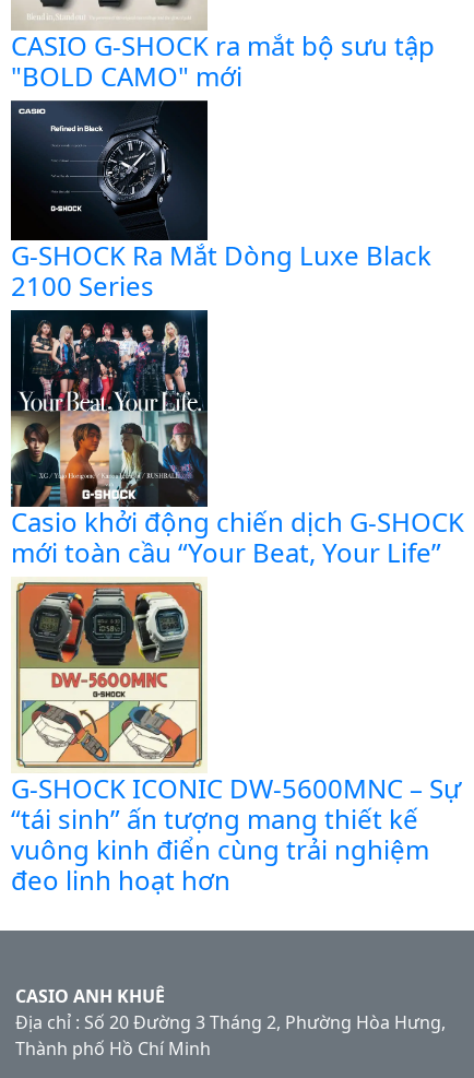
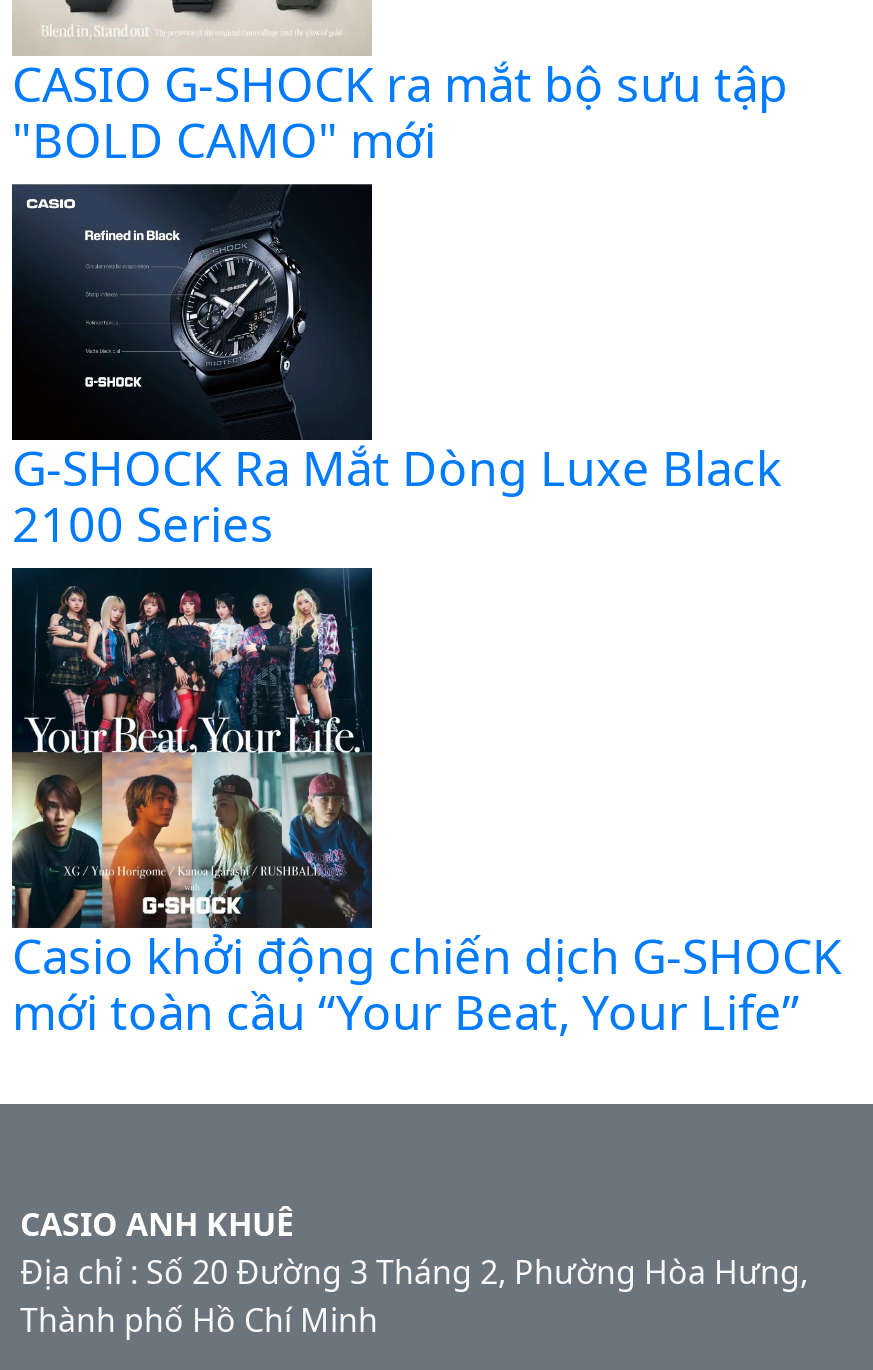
[11,578,461,897] [image] | G-SHOCK ICONIC DW-5600MNC – Sự | “tái sinh” ấn tượng mang thiết kế | vuông kinh điển cùng trải nghiệm | đeo linh hoạt hơn -> none

